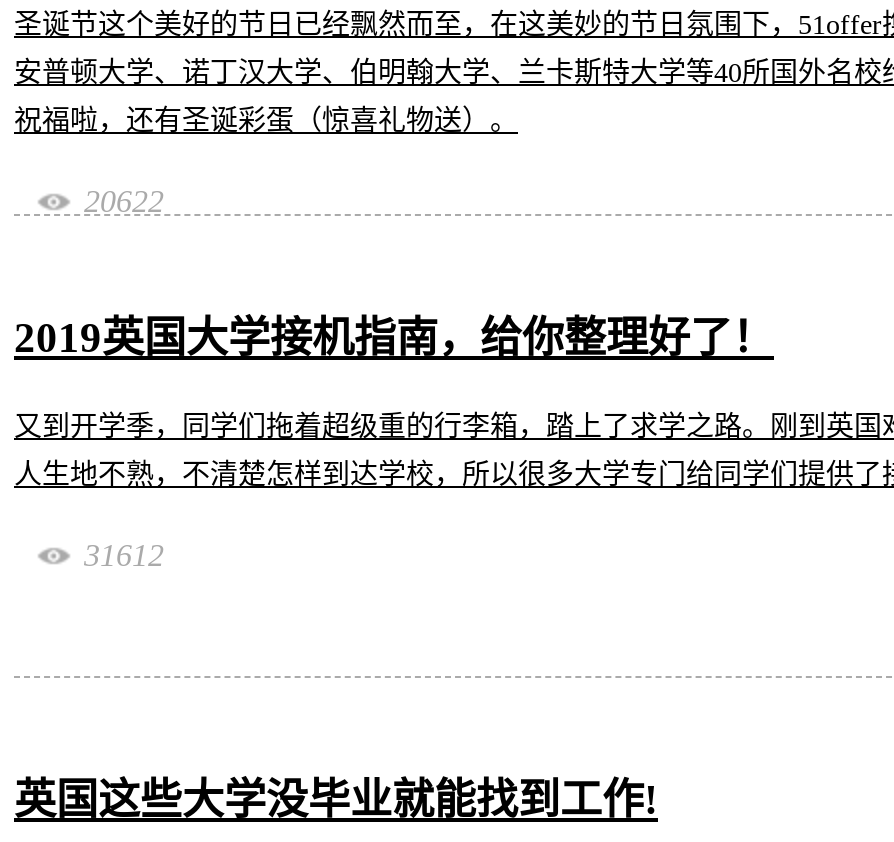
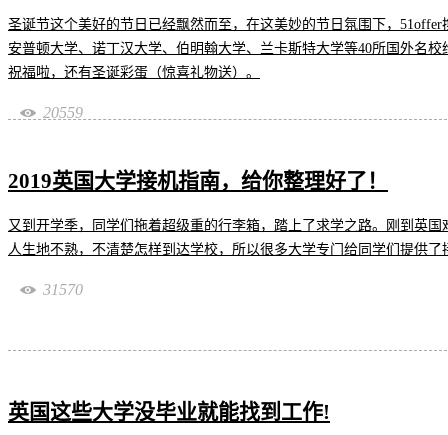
[84,184,164,218] 20622 -> [43,104,83,121] 20559
[84,538,164,572] 31612 -> [43,281,83,298] 31570

